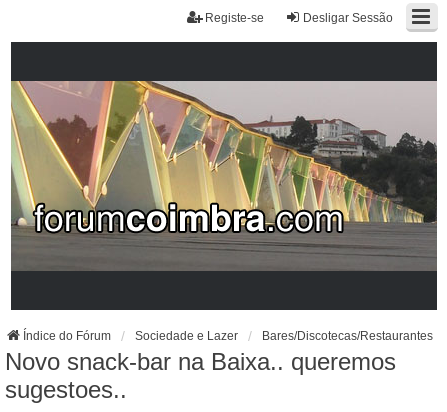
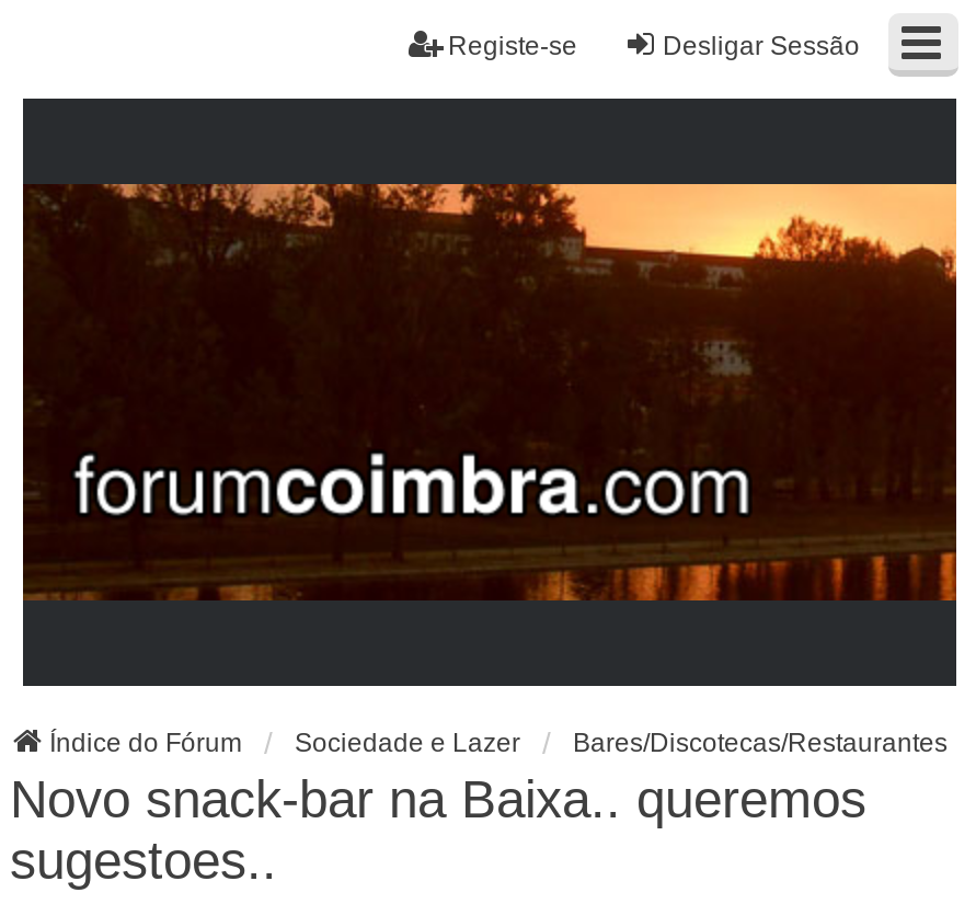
[10,80,438,271] [image] -> [21,182,958,600] [image]

